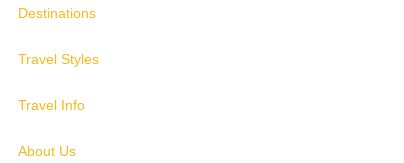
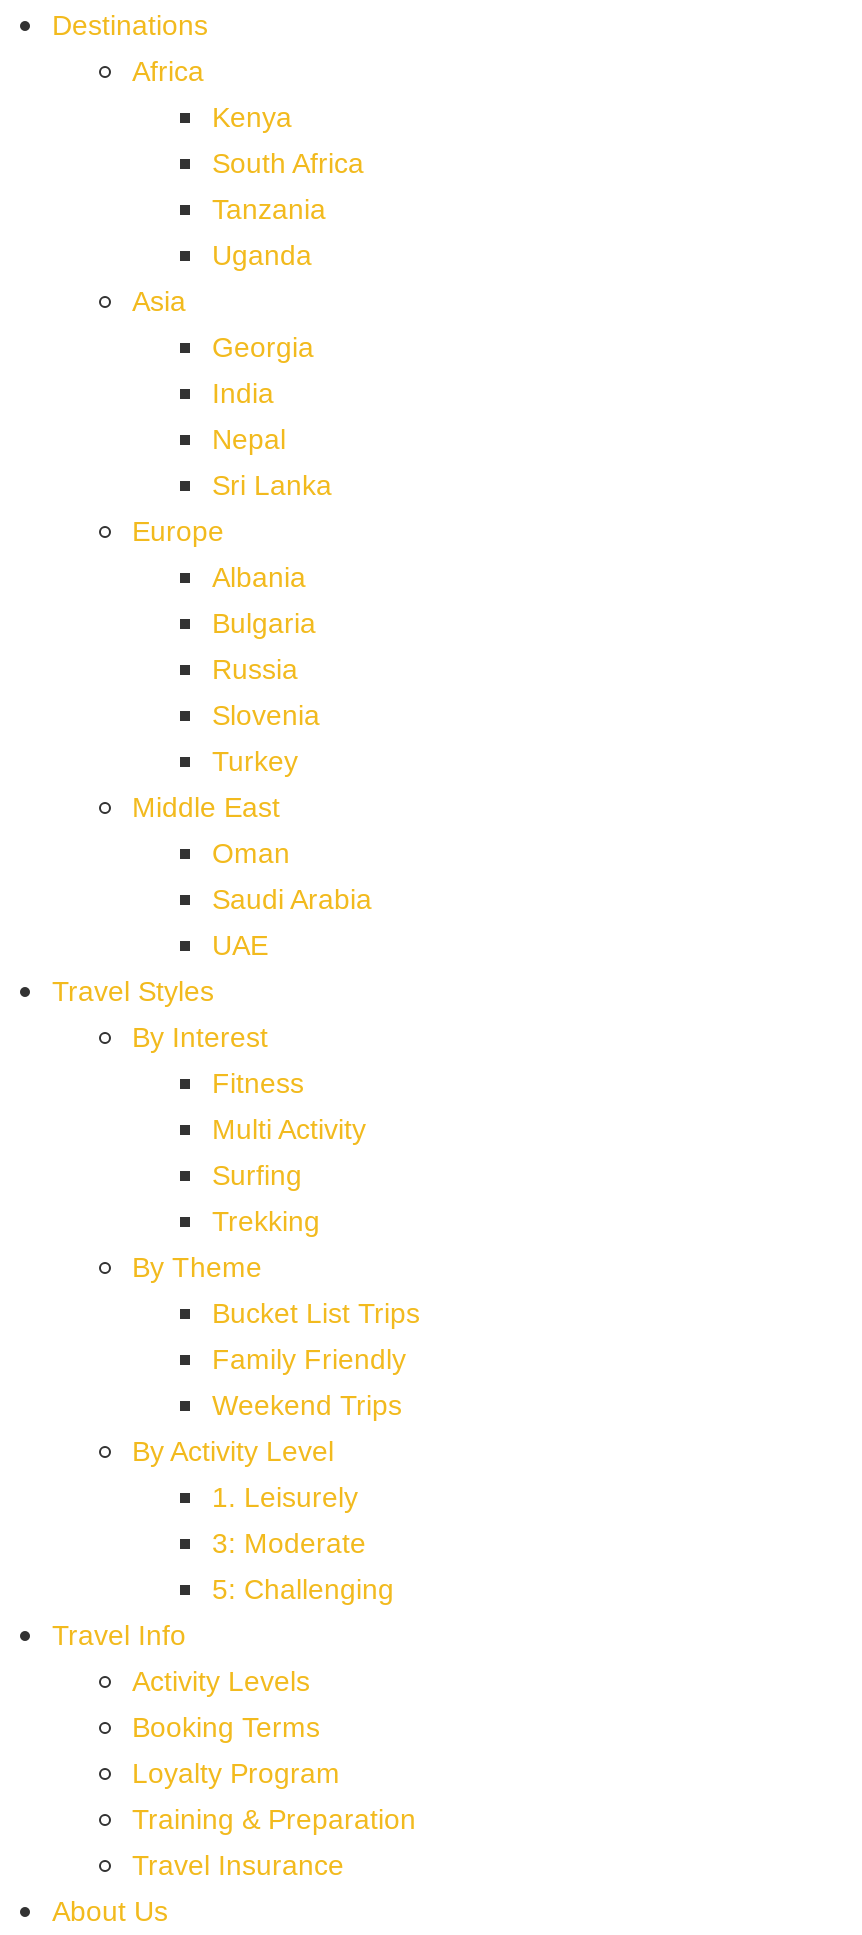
none -> [132,55,372,961] Africa | Kenya | South Africa | Tanzania | Uganda | Asia | Georgia | India | Nepal | Sri Lanka | Europe | Albania | Bulgaria | Russia | Slovenia | Turkey | Middle East | Oman | Saudi Arabia | UAE
none -> [132,1021,420,1605] By Interest | Fitness | Multi Activity | Surfing | Trekking | By Theme | Bucket List Trips | Family Friendly | Weekend Trips | By Activity Level | 1. Leisurely | 3: Moderate | 5: Challenging
none -> [132,1665,416,1881] Activity Levels | Booking Terms | Loyalty Program | Training & Preparation | Travel Insurance

